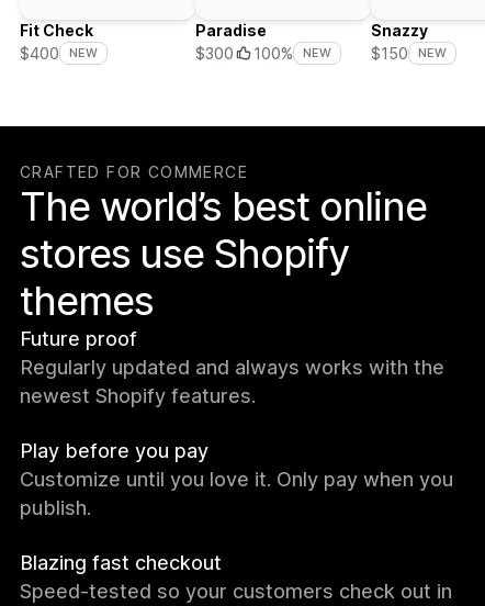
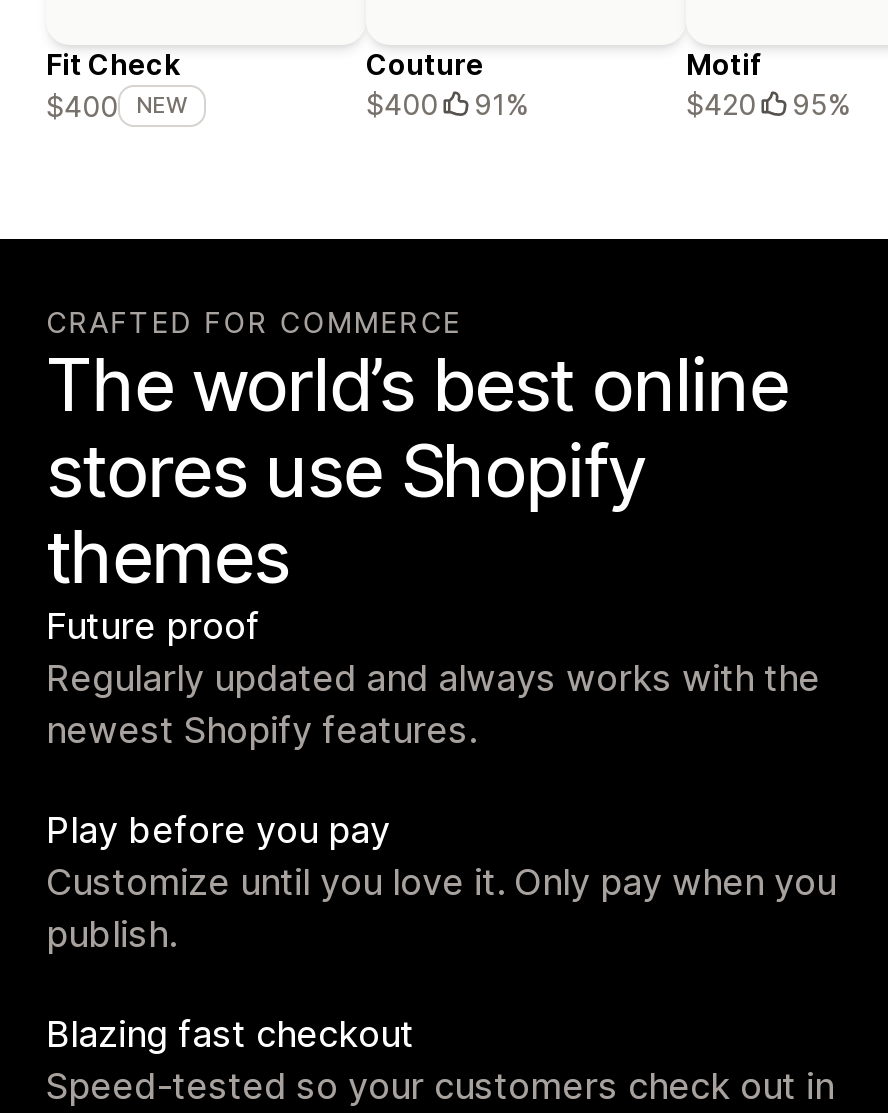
[195,21,331,62] Paradise | $300 | 100% | NEW -> [366,48,528,122] Couture | $400 | 91%
[371,21,447,62] Snazzy | $150 | NEW -> [686,48,850,122] Motif | $420 | 95%

